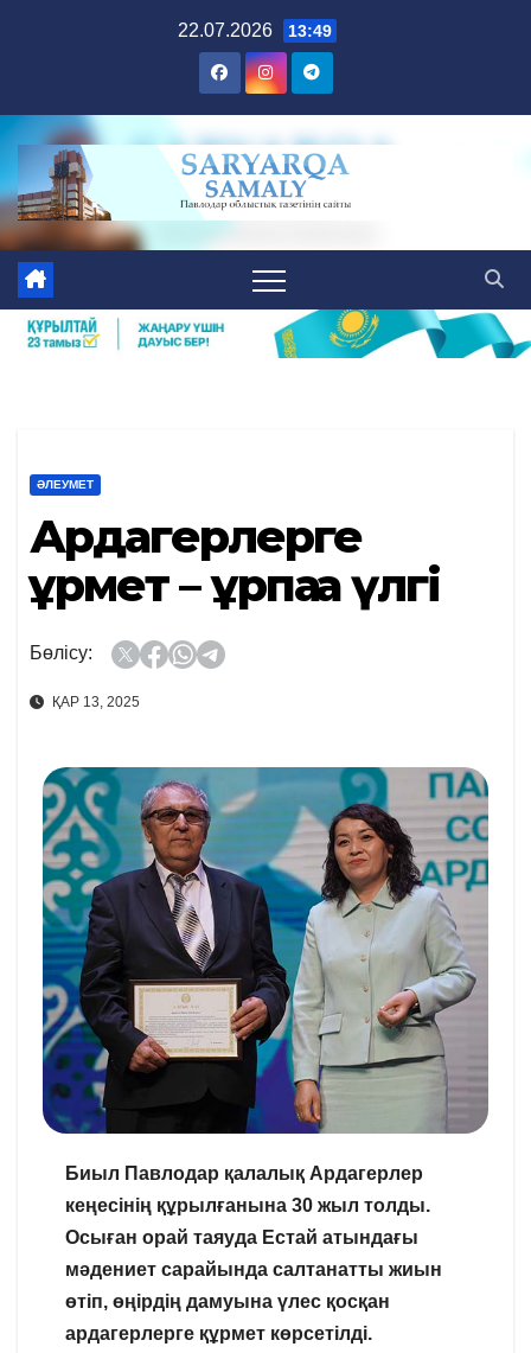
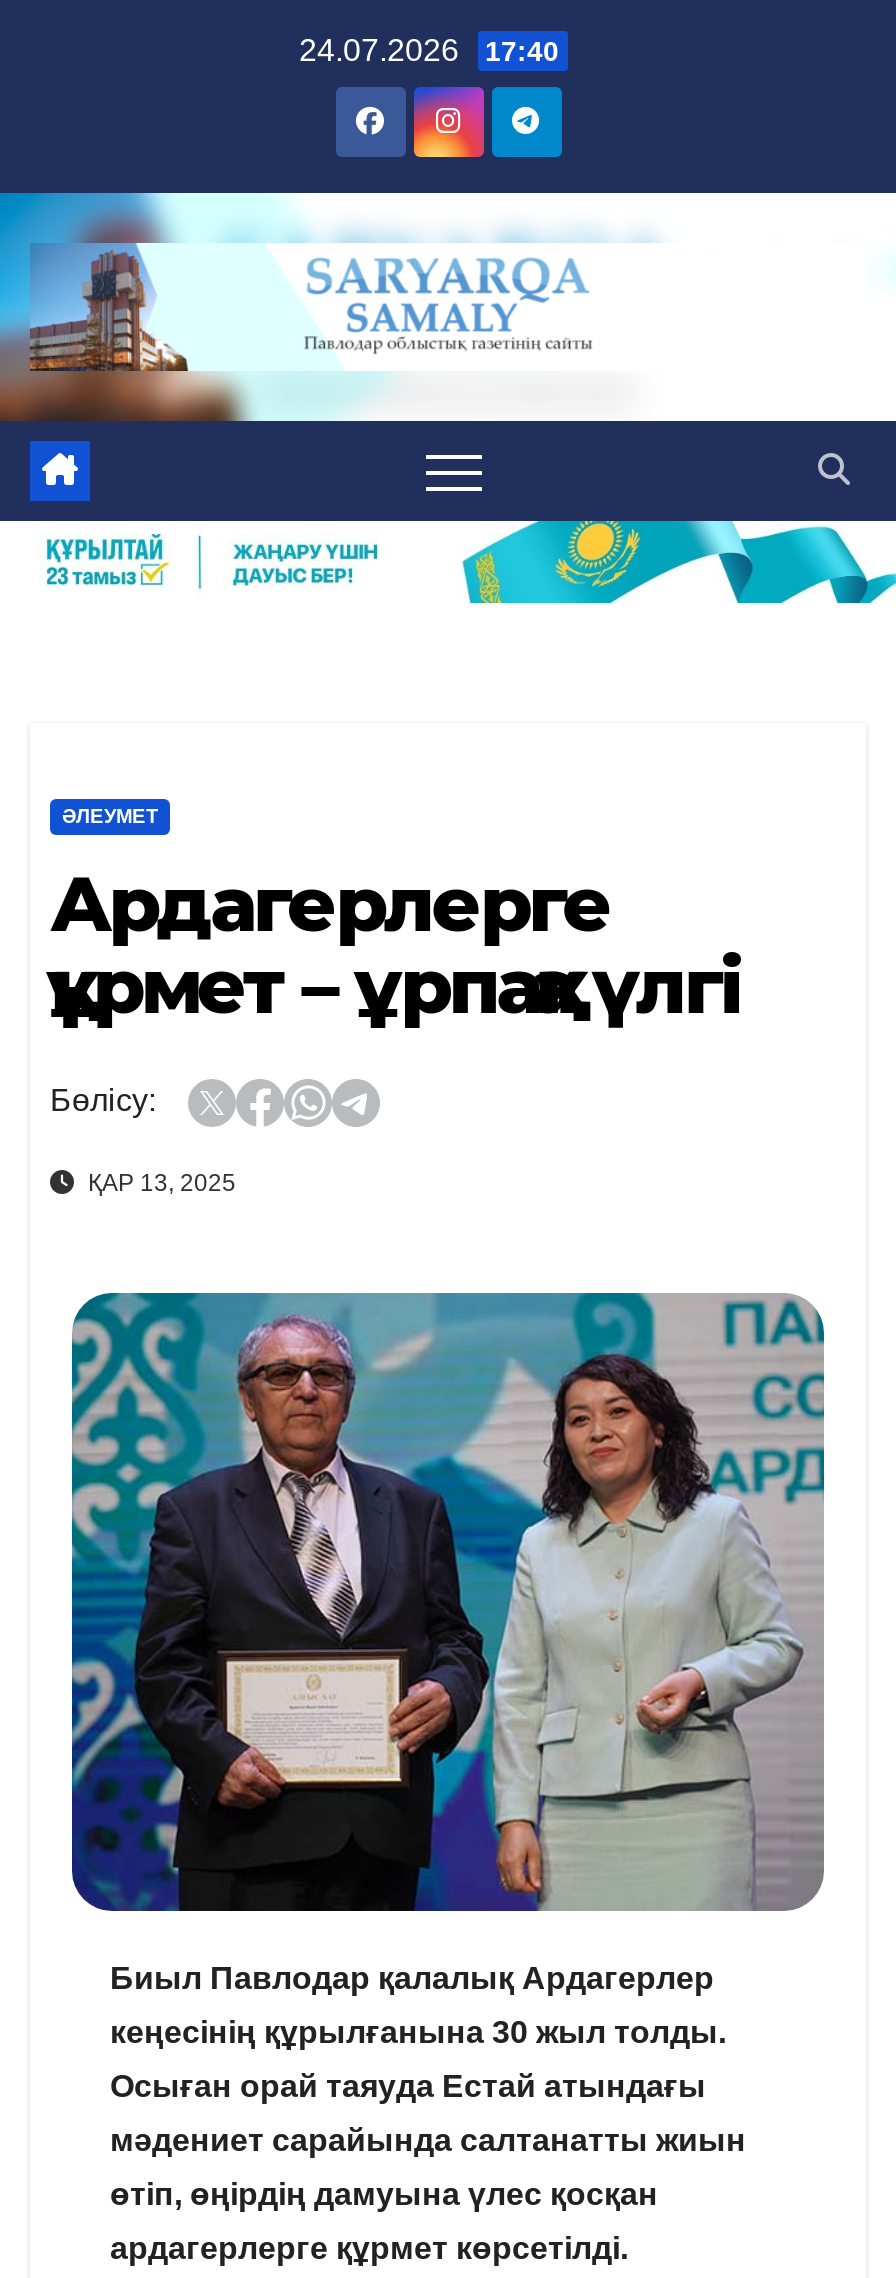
[177,20,331,40] 22.07.2026 13:49 -> [299,33,559,67] 24.07.2026 17:40

